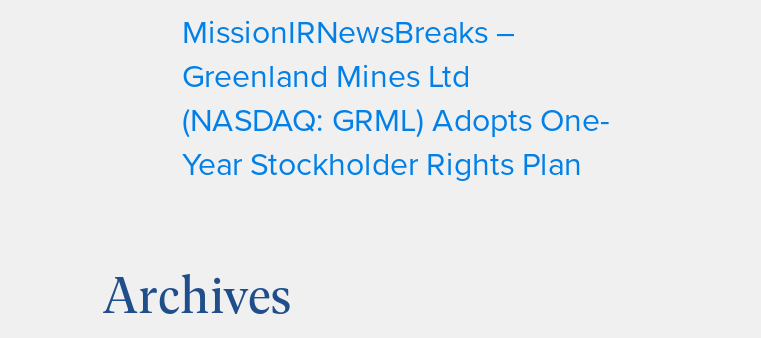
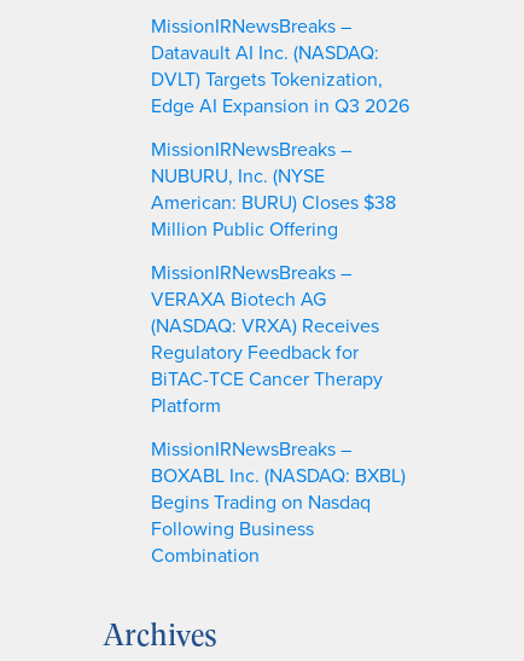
[182,52,610,184] Greenland Mines Ltd | (NASDAQ: GRML) Adopts One- | Year Stockholder Rights Plan -> [151,38,409,568] Datavault AI Inc. (NASDAQ: | DVLT) Targets Tokenization, | Edge AI Expansion in Q3 2026 | MissionIRNewsBreaks – | NUBURU, Inc. (NYSE | American: BURU) Closes $38 | Million Public Offering | MissionIRNewsBreaks – | VERAXA Biotech AG | (NASDAQ: VRXA) Receives | Regulatory Feedback for | BiTAC-TCE Cancer Therapy | Platform | MissionIRNewsBreaks – | BOXABL Inc. (NASDAQ: BXBL) | Begins Trading on Nasdaq | Following Business | Combination

